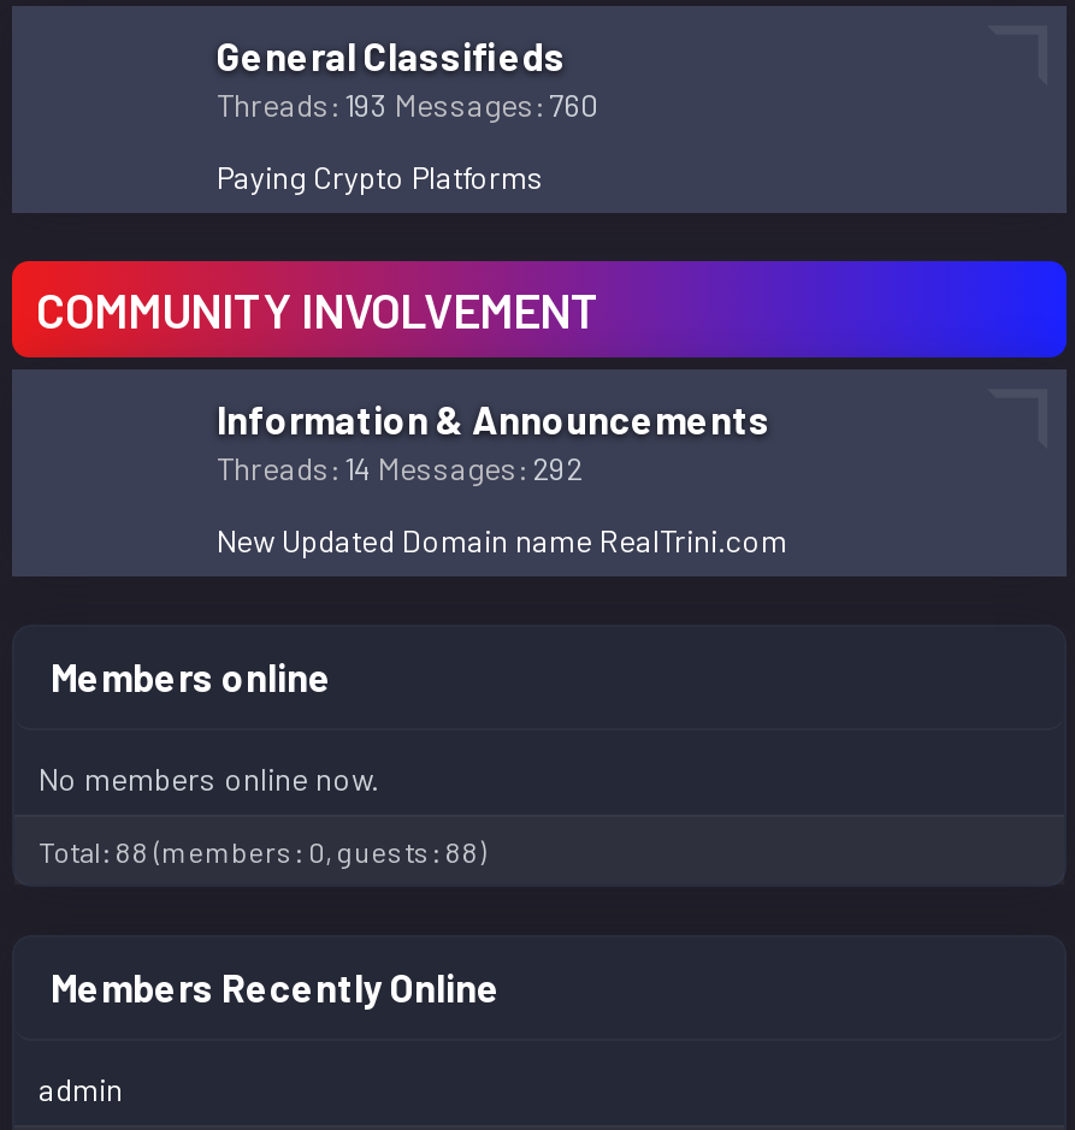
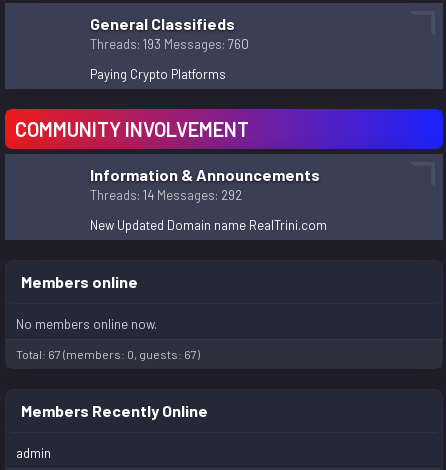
[39,834,486,868] Total: 88 (members: 0, guests: 88) -> [16,347,200,361] Total: 67 (members: 0, guests: 67)

